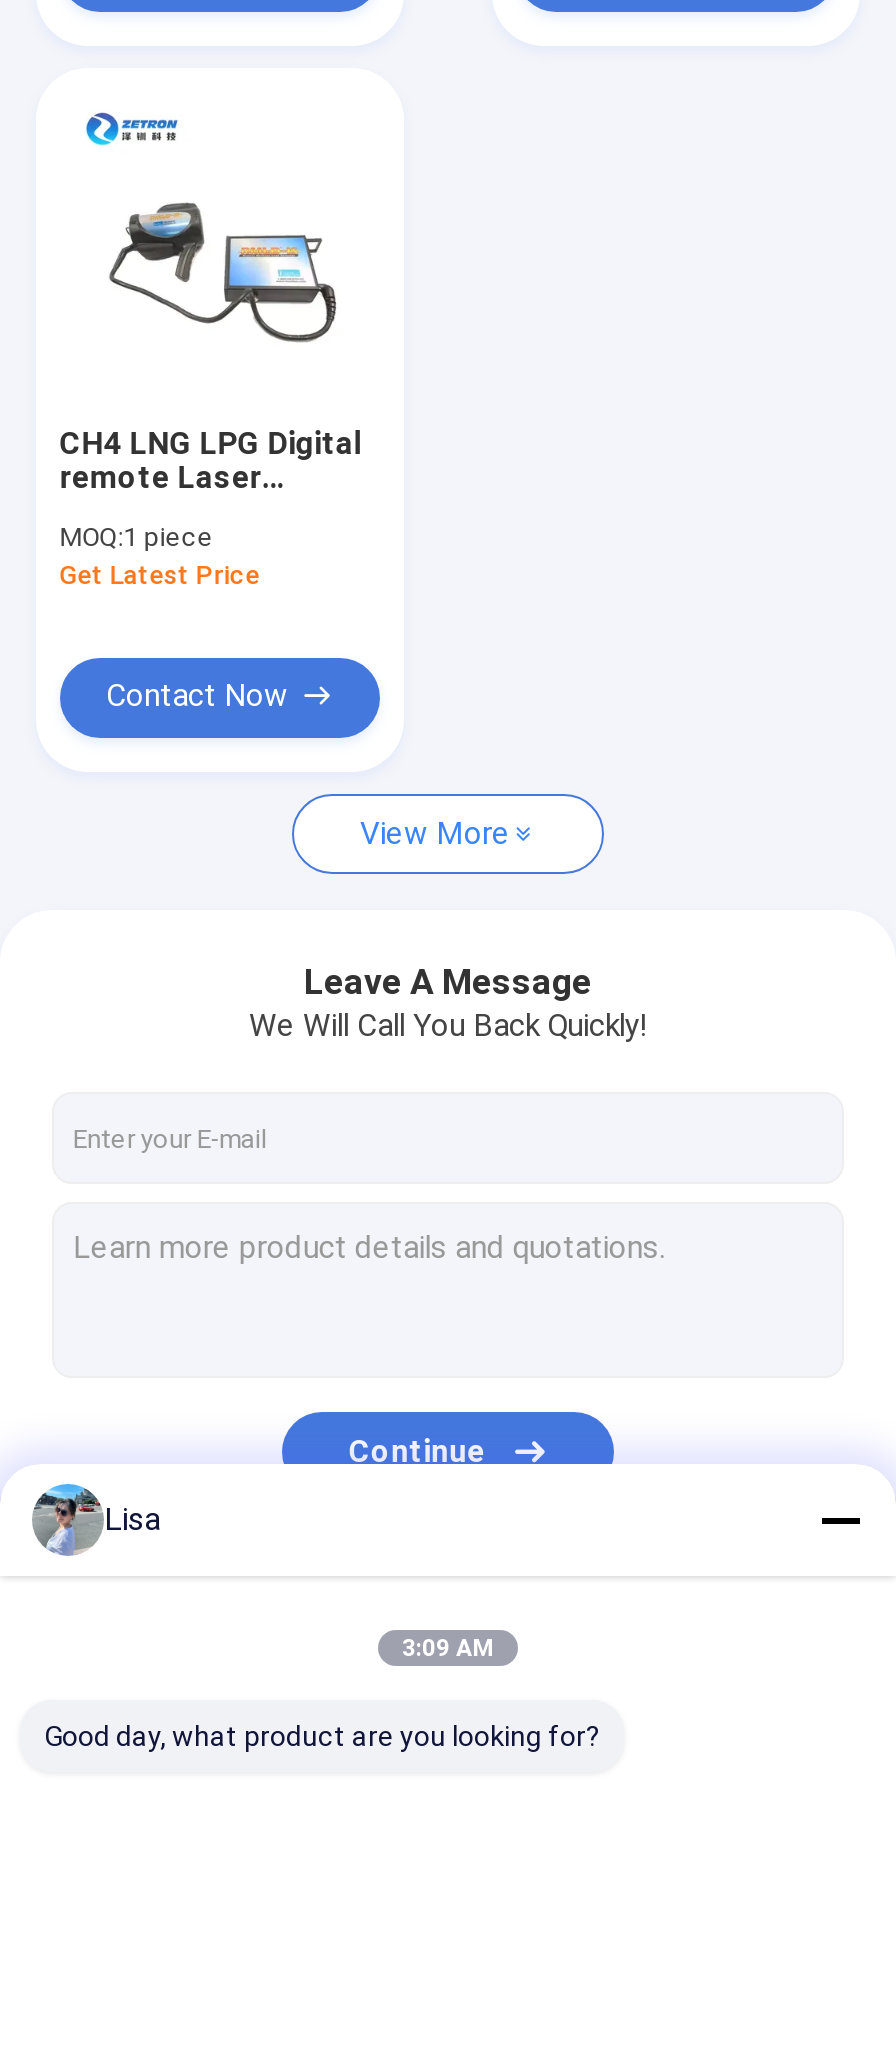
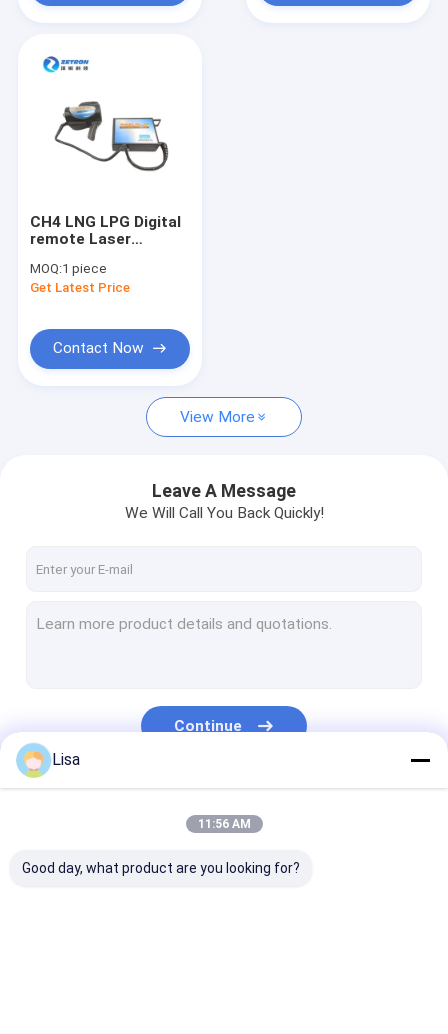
[32,1484,98,1556] [image] -> [16,743,49,778] [image]
[402,1634,494,1662] 3:09 AM -> [197,817,250,831] 11:56 AM

